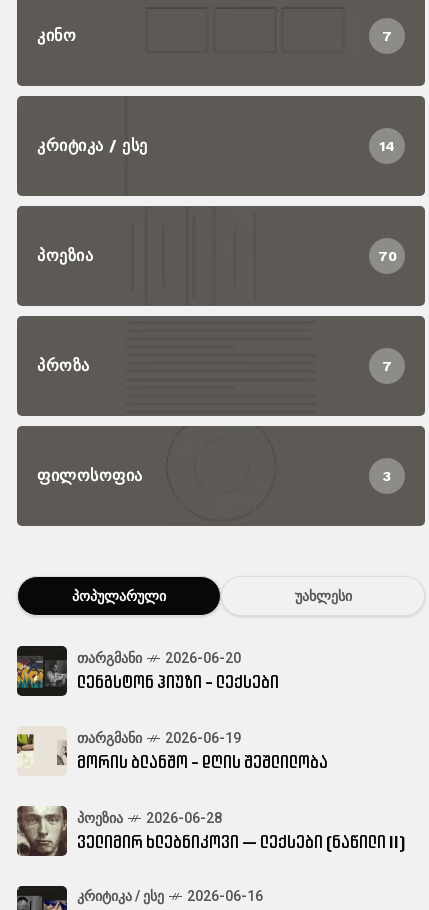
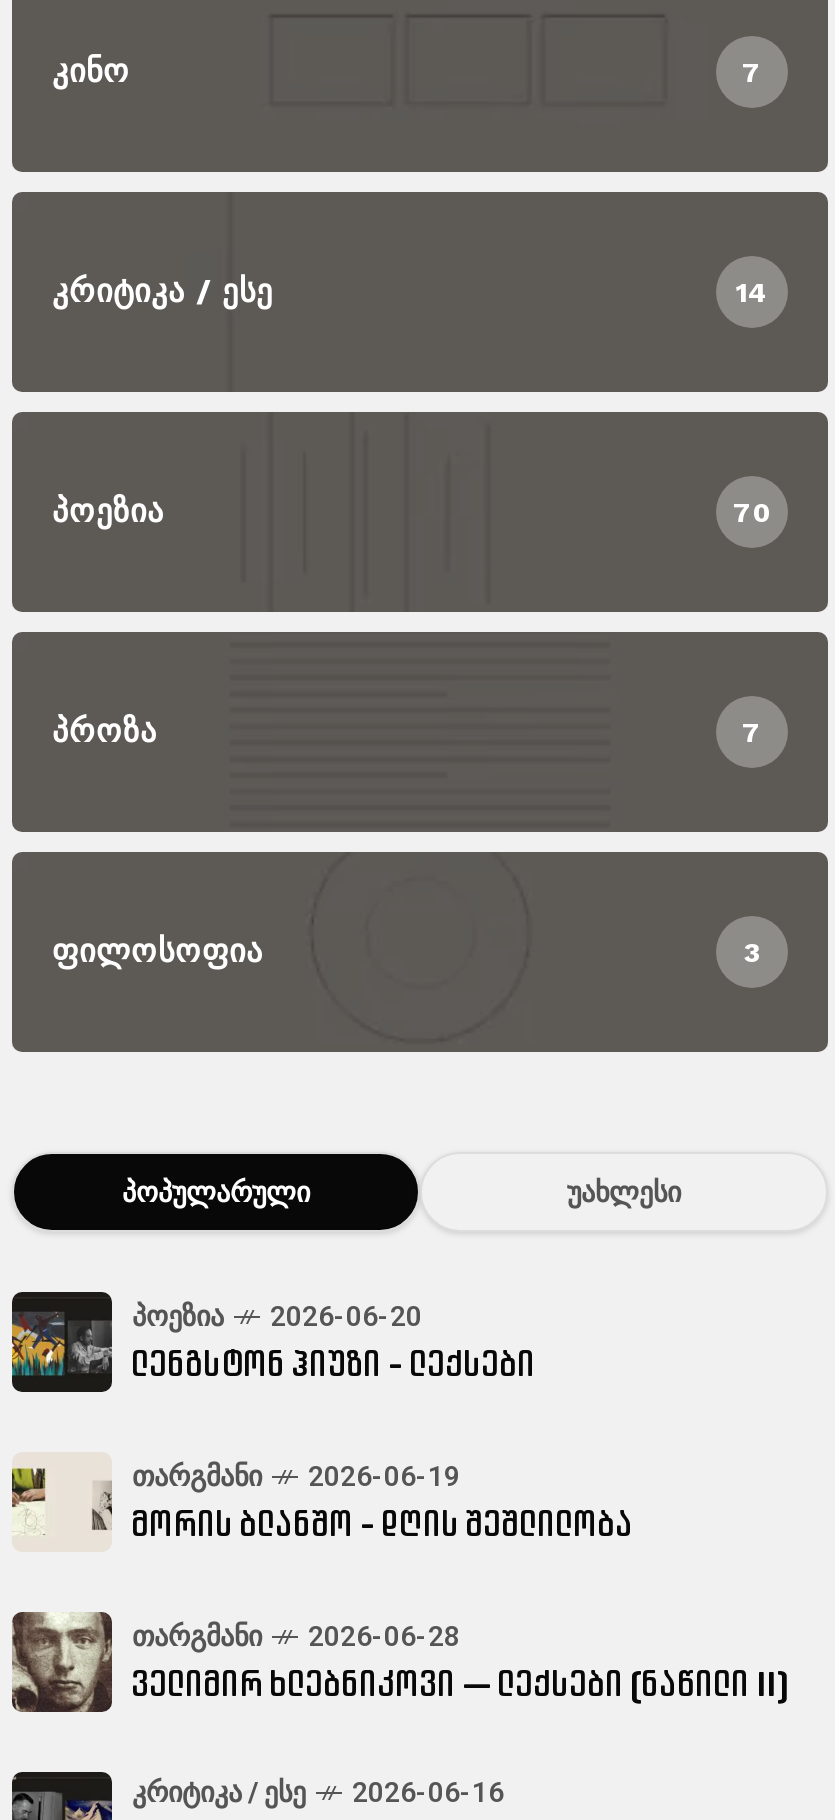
[77,648,142,669] ᲗᲐᲠᲒᲛᲐᲜᲘ -> [132,1297,224,1339] ᲞᲝᲔᲖᲘᲐ
[77,808,123,829] ᲞᲝᲔᲖᲘᲐ -> [132,1617,262,1659] ᲗᲐᲠᲒᲛᲐᲜᲘ

